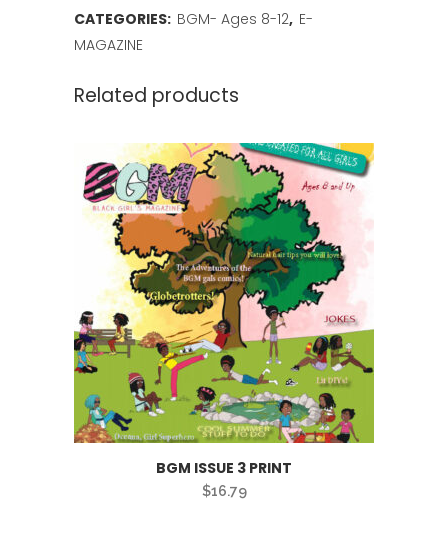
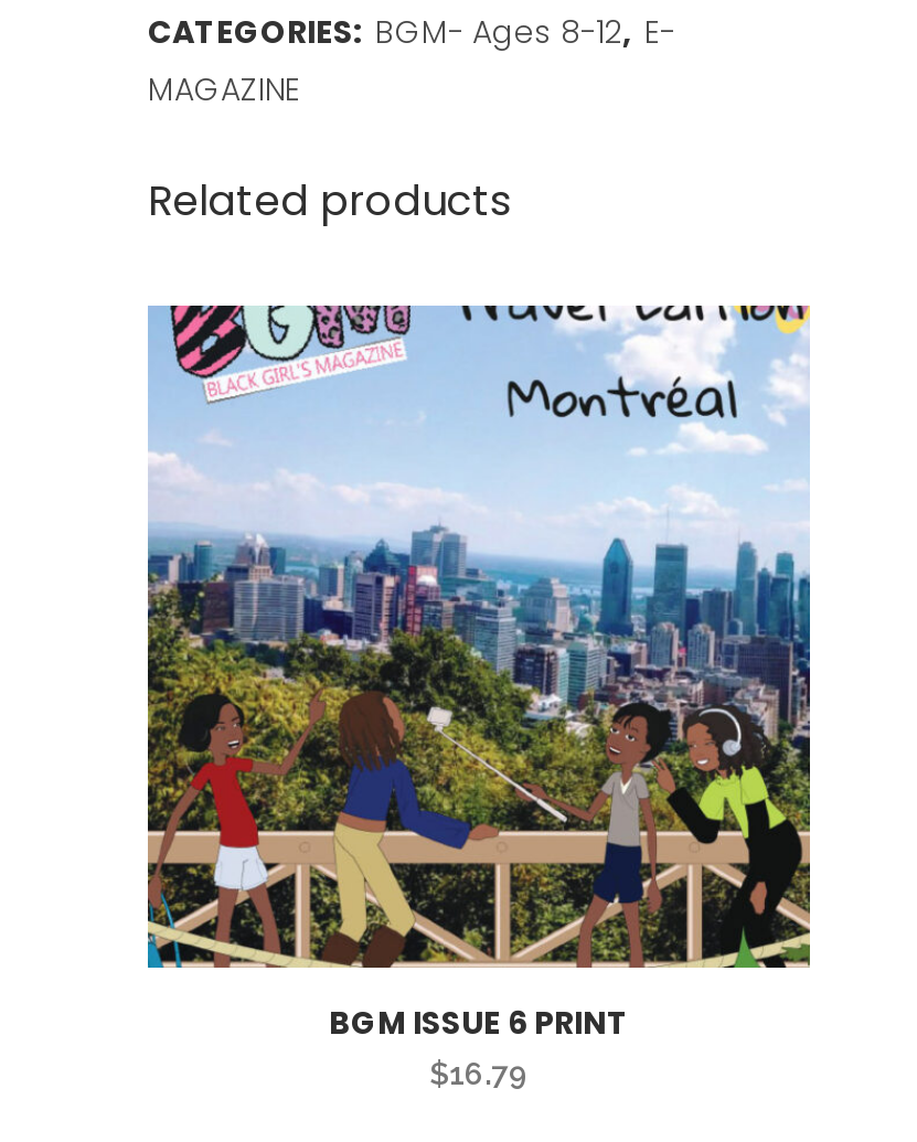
[73,142,375,478] [image] | BGM ISSUE 3 PRINT -> [146,303,812,1045] [image] | BGM ISSUE 6 PRINT

